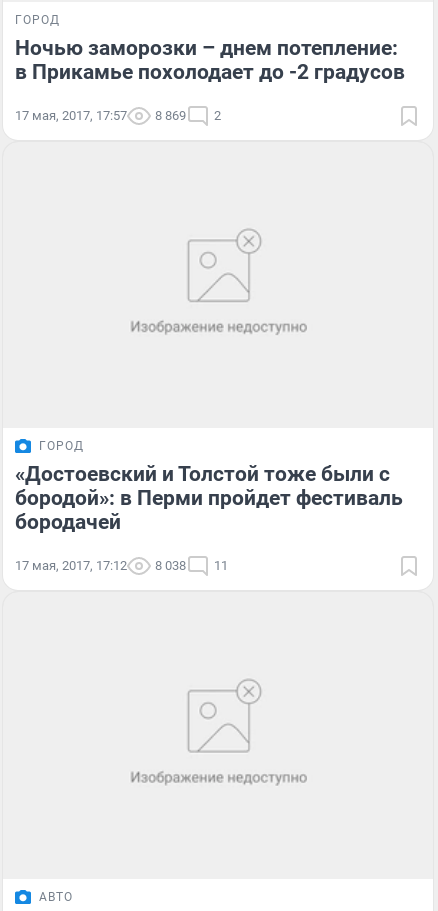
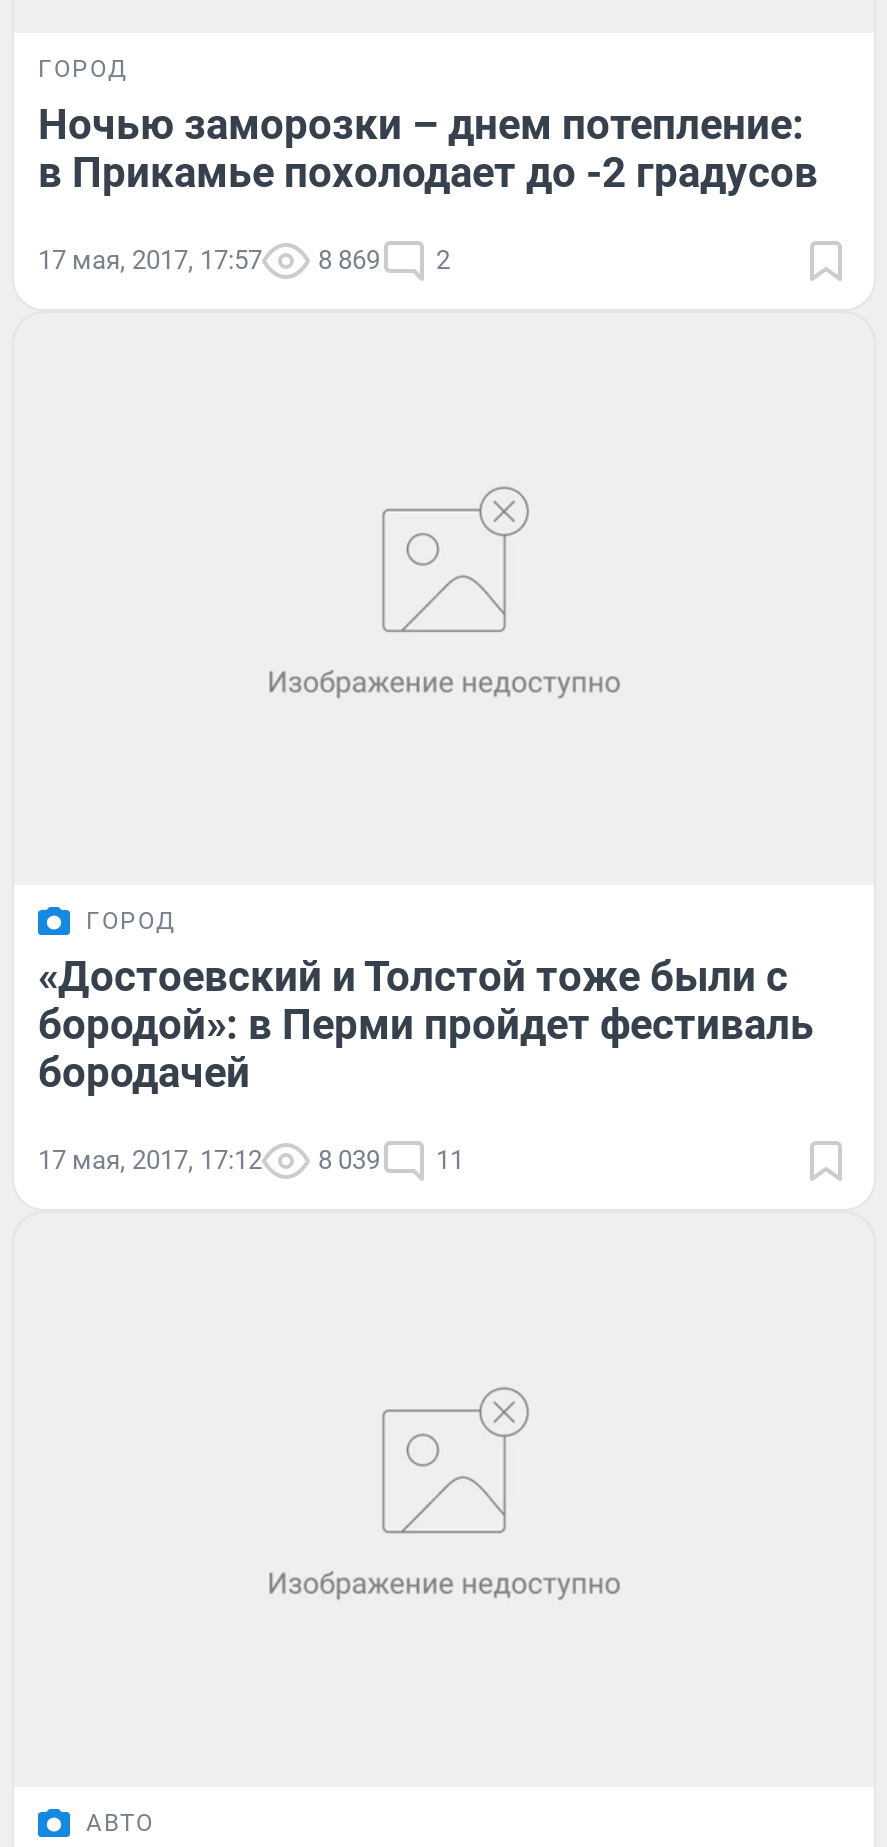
[15,558,228,573] 17 мая, 2017, 17:12 8 038 11 -> [38,1145,464,1175] 17 мая, 2017, 17:12 8 039 11

